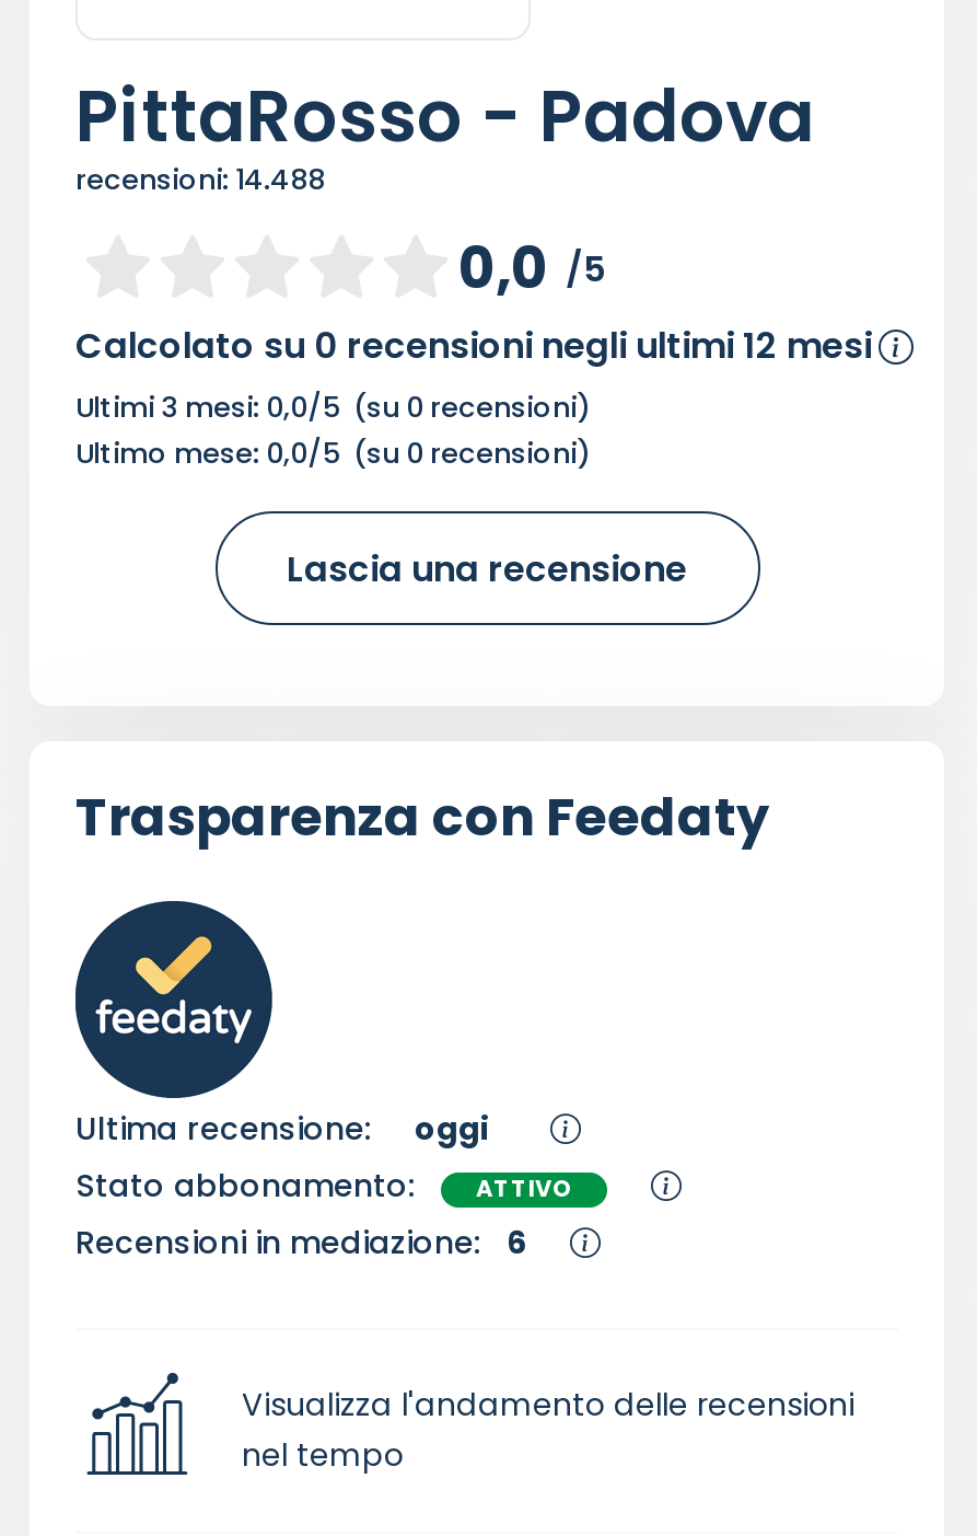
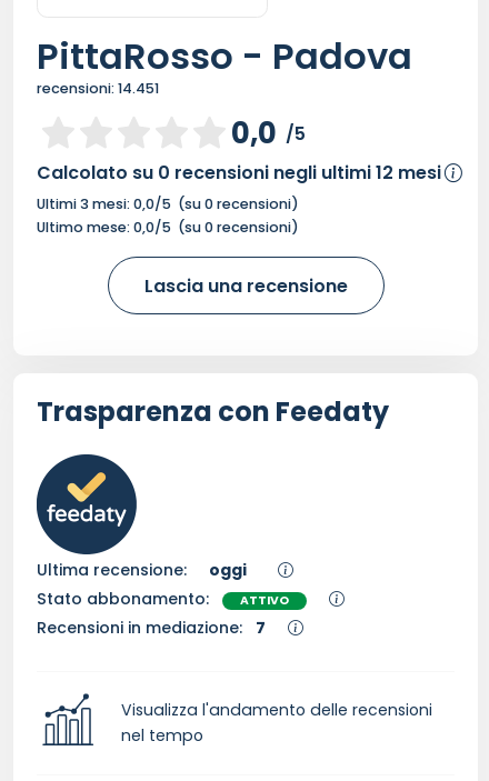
[75,162,325,199] recensioni: 14.488 -> [37,79,159,98] recensioni: 14.451
[75,1221,526,1265] Recensioni in mediazione: 6 -> [37,617,266,639] Recensioni in mediazione: 7

